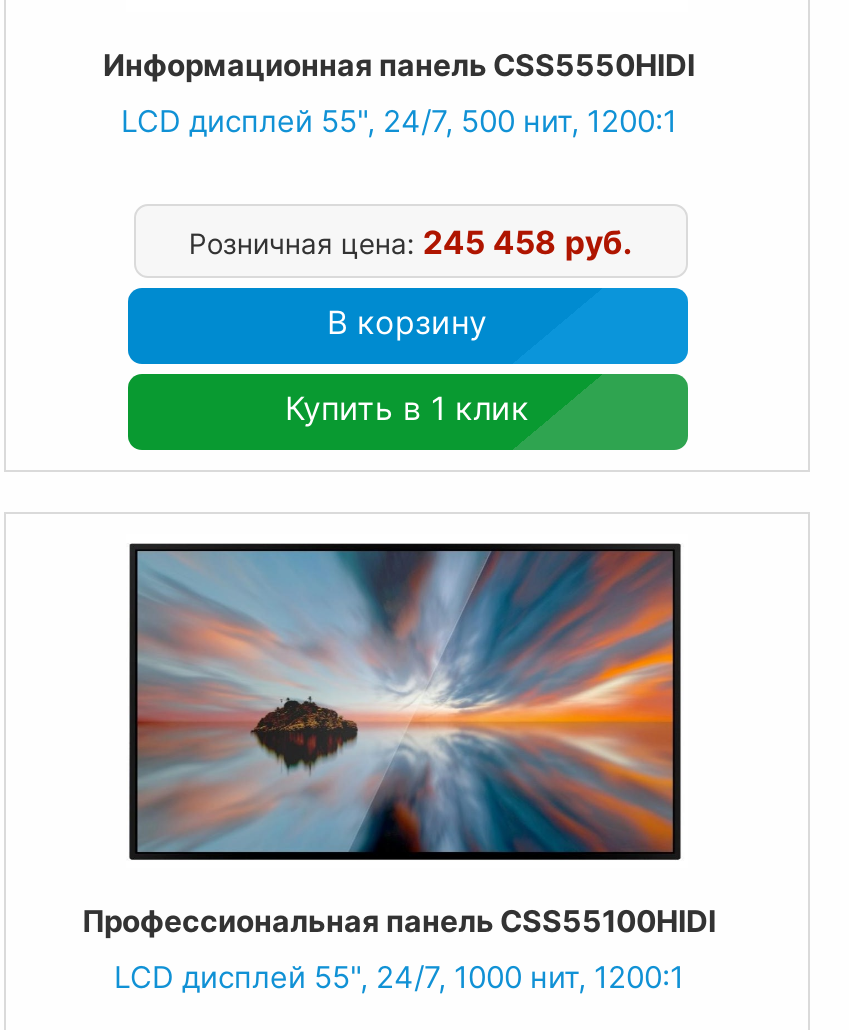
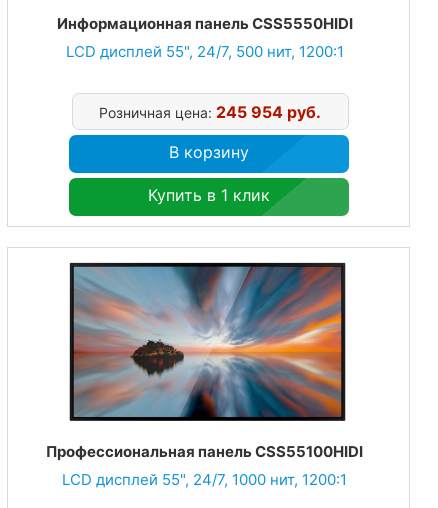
[189,221,633,261] Розничная цена: 245 458 руб. -> [99,102,321,122] Розничная цена: 245 954 руб.

